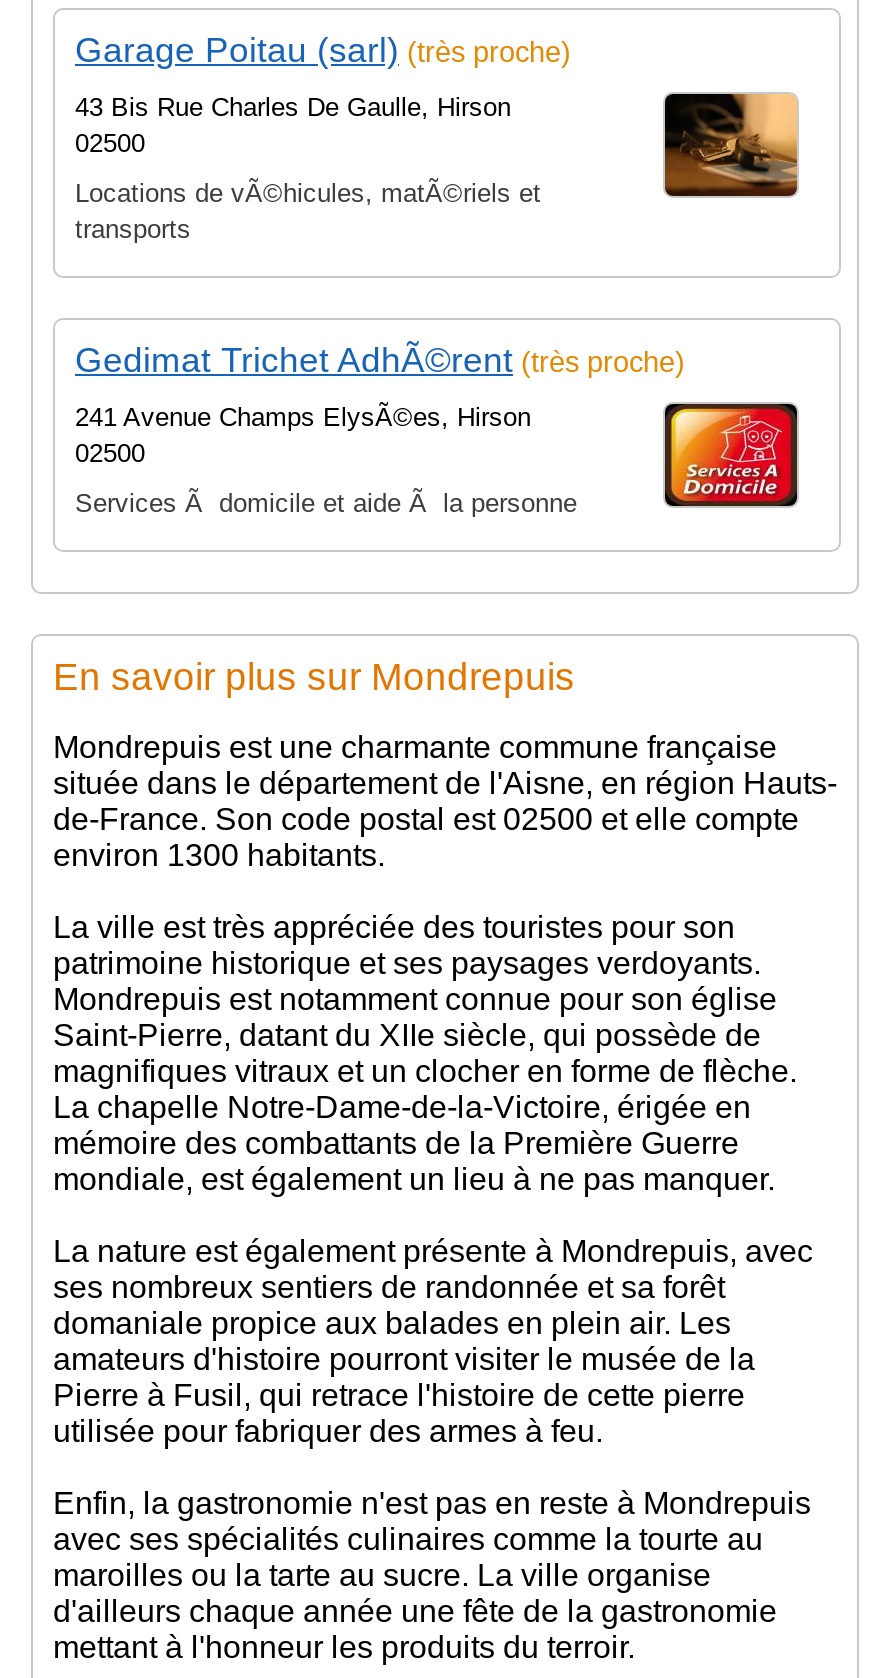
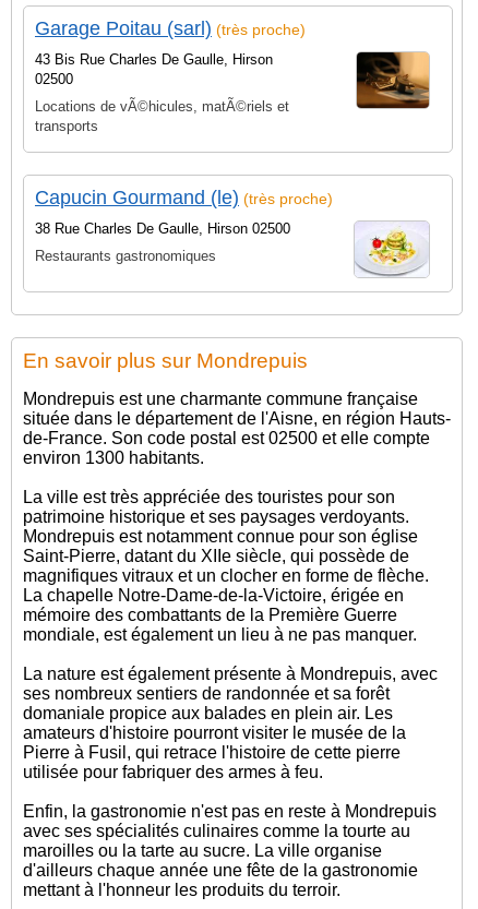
[75,340,685,380] Gedimat Trichet AdhÃ©rent (très proche) -> [35,187,333,208] Capucin Gourmand (le) (très proche)
[75,402,531,468] 241 Avenue Champs ElysÃ©es, Hirson | 02500 -> [35,220,290,237] 38 Rue Charles De Gaulle, Hirson 02500
[663,402,799,508] [image] -> [355,222,429,277] [image]
[75,488,577,518] Services Ã domicile et aide Ã la personne -> [35,248,216,264] Restaurants gastronomiques

